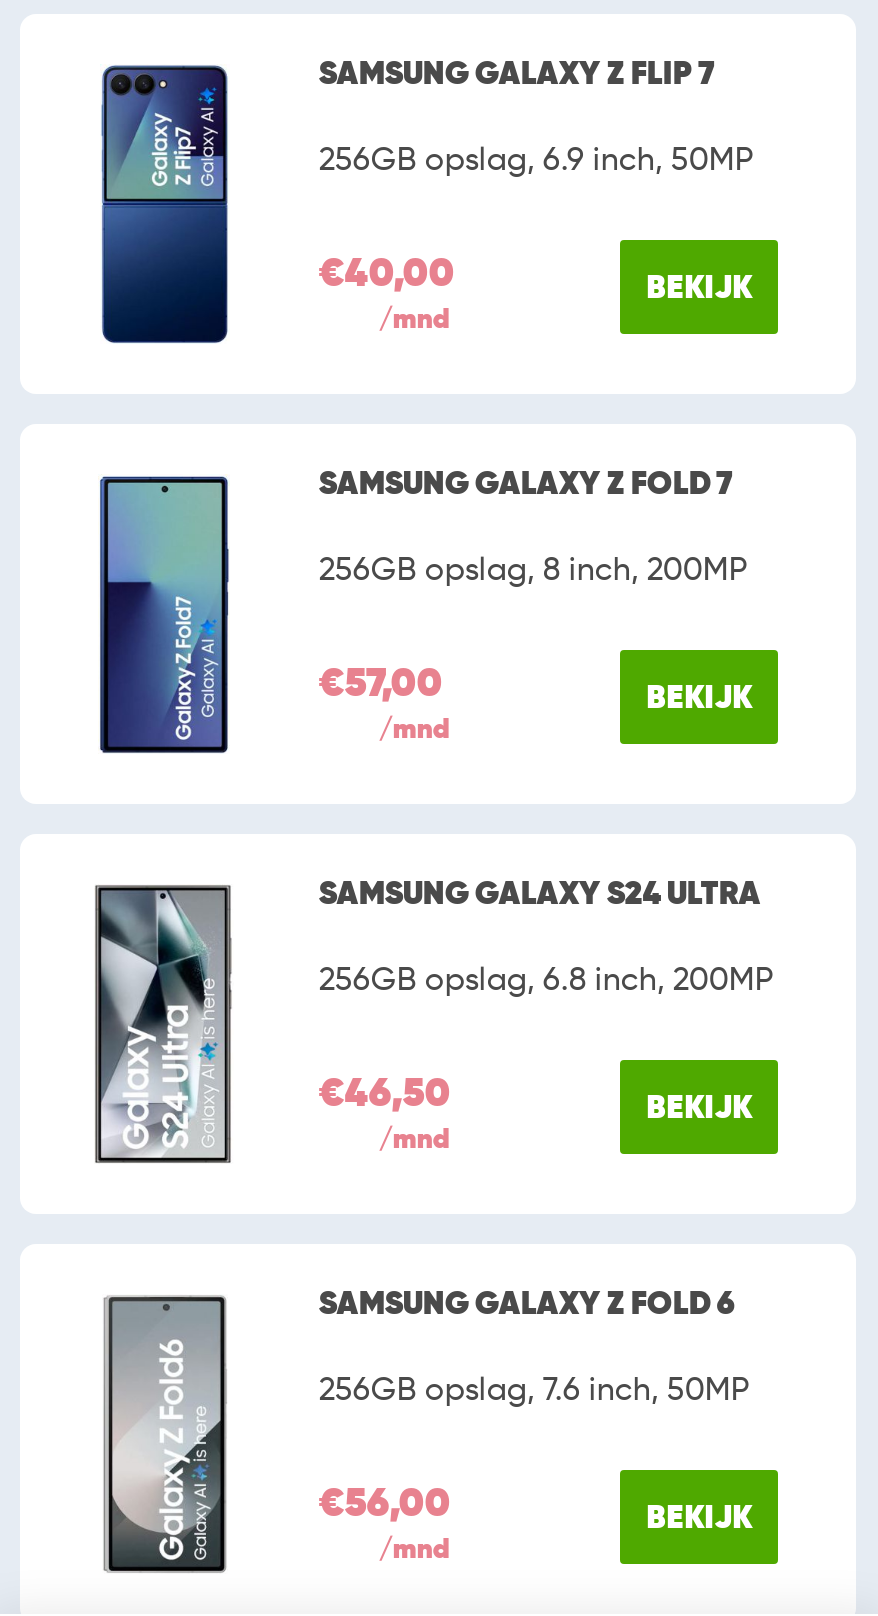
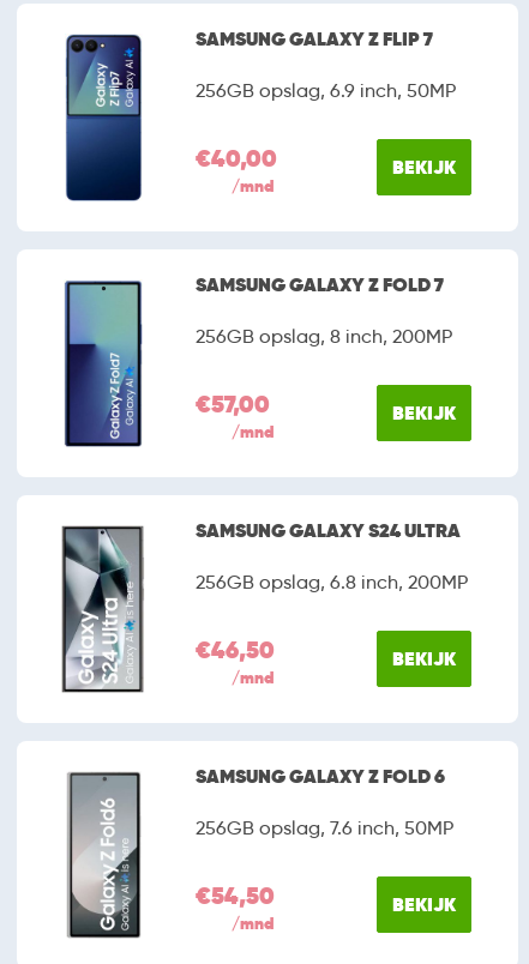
[319,1476,451,1528] €56,00 -> [196,880,275,911] €54,50

